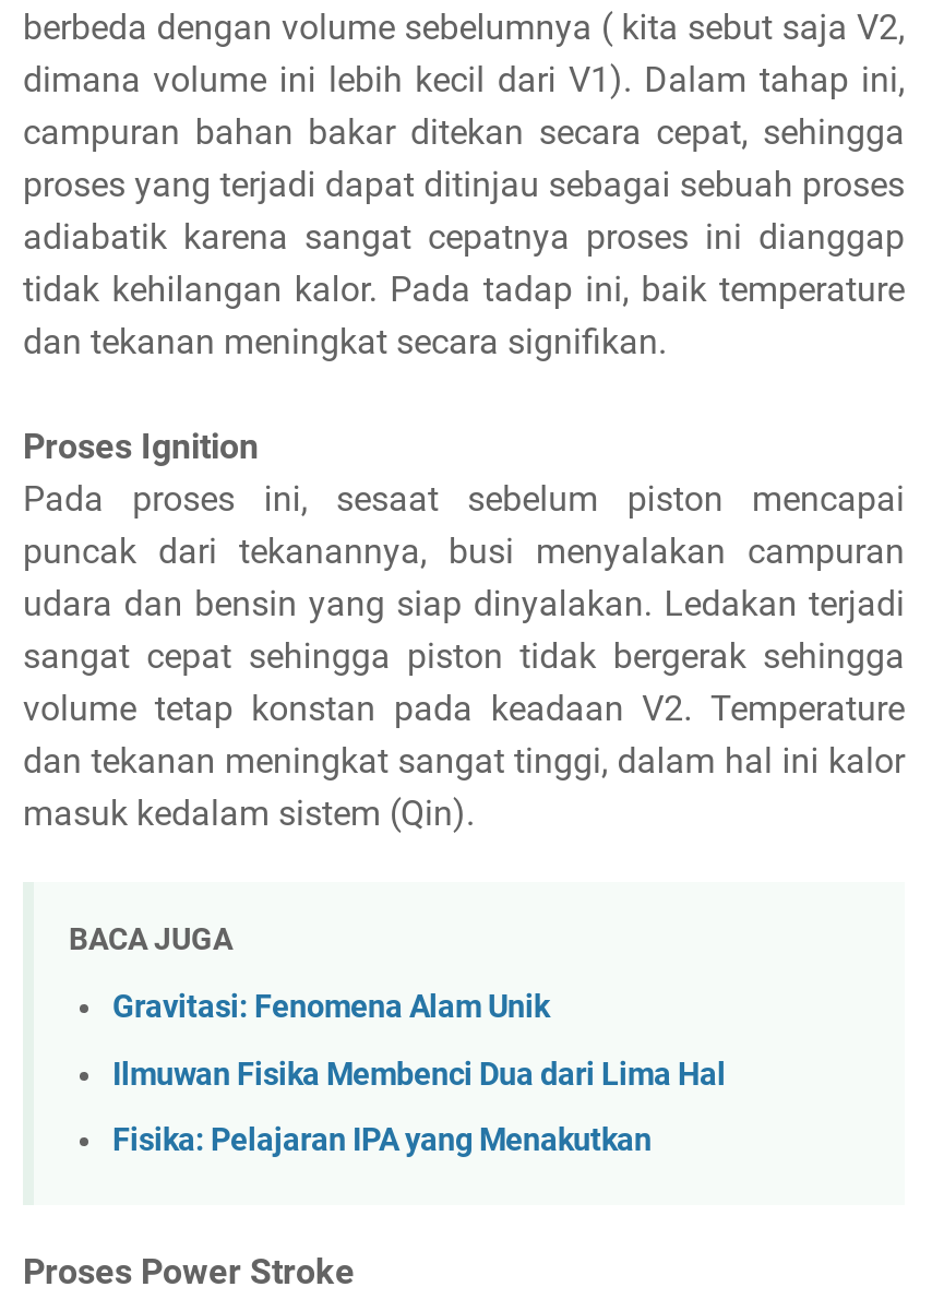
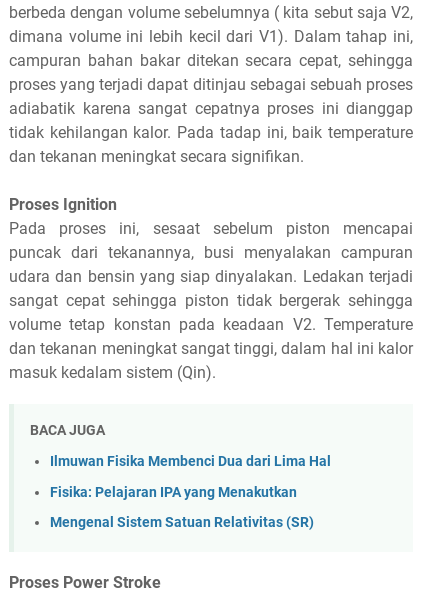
[112,989,549,1026] Gravitasi: Fenomena Alam Unik -> none
moved [112,1056,726,1159] -> [50,453,331,500]: Ilmuwan Fisika Membenci Dua dari Lima Hal | Fisika: Pelajaran IPA yang Menakutkan
none -> [50,514,314,531] Mengenal Sistem Satuan Relativitas (SR)

